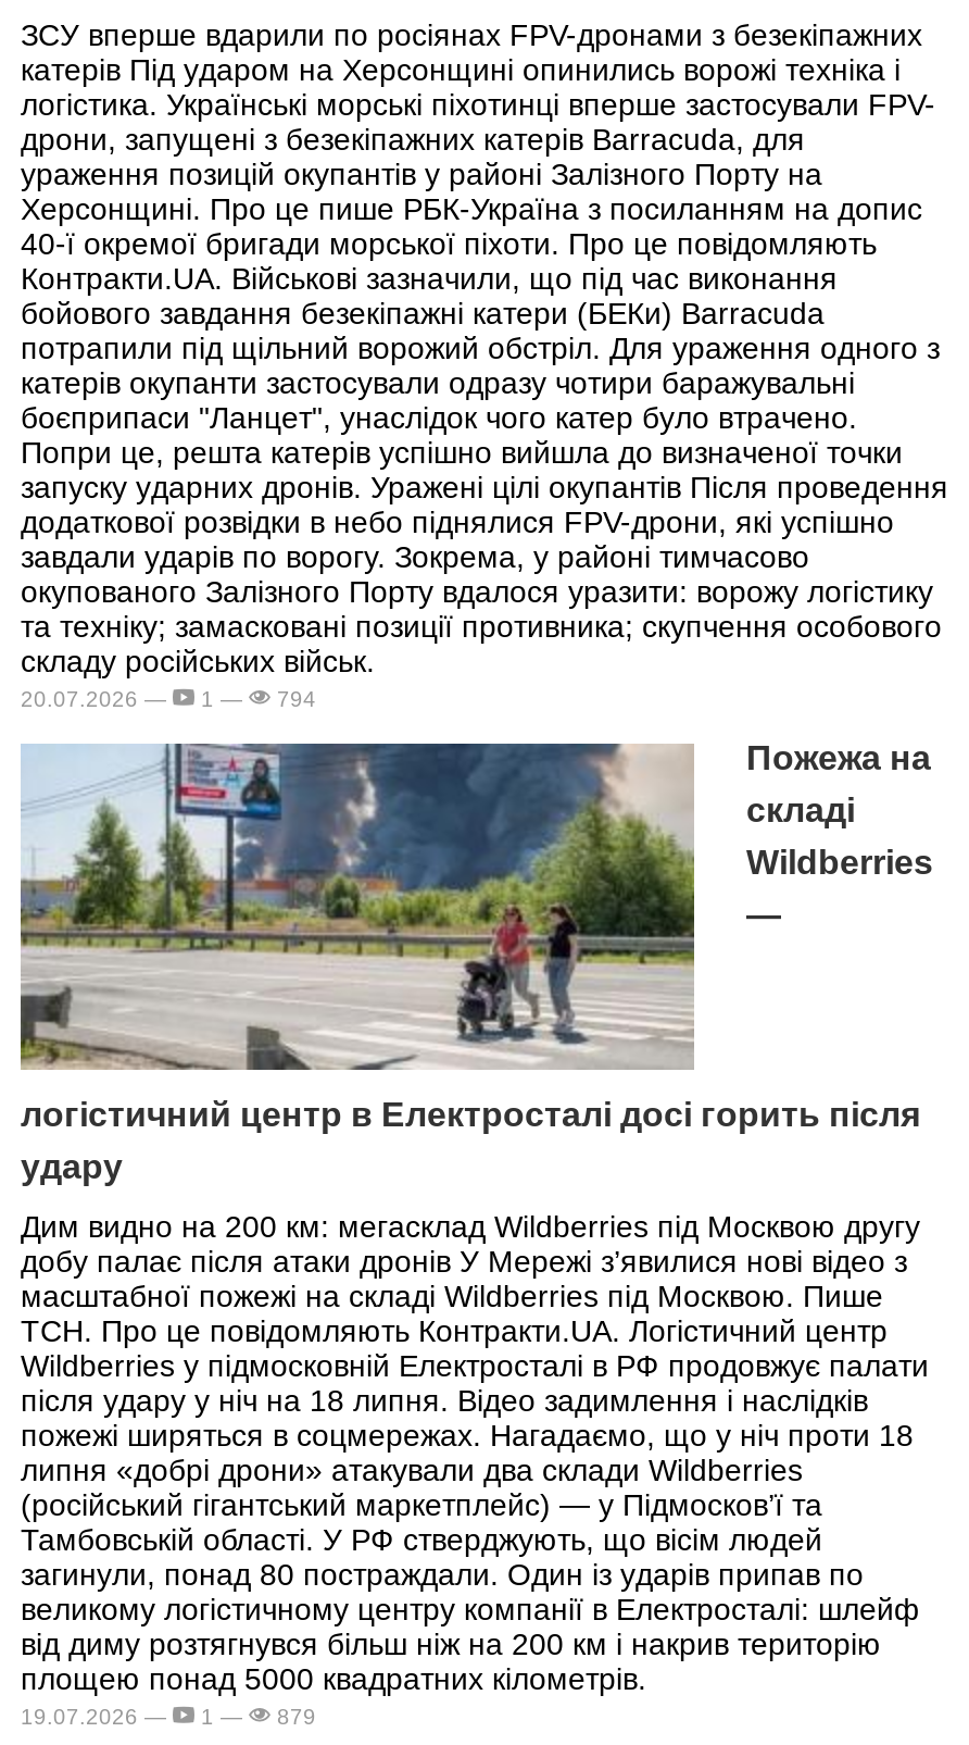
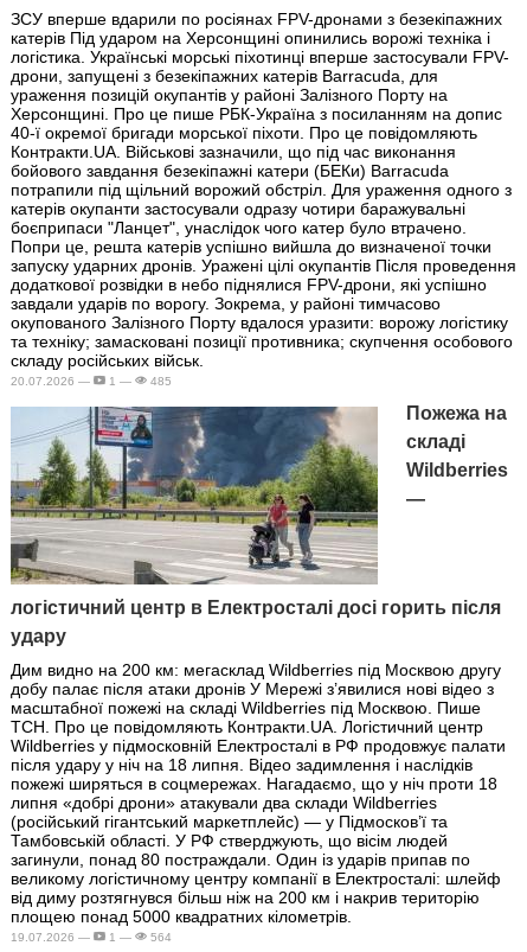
[21,687,316,711] 20.07.2026 — 1 — 794 -> [11,375,172,388] 20.07.2026 — 1 — 485
[21,1705,316,1729] 19.07.2026 — 1 — 879 -> [11,930,172,943] 19.07.2026 — 1 — 564

